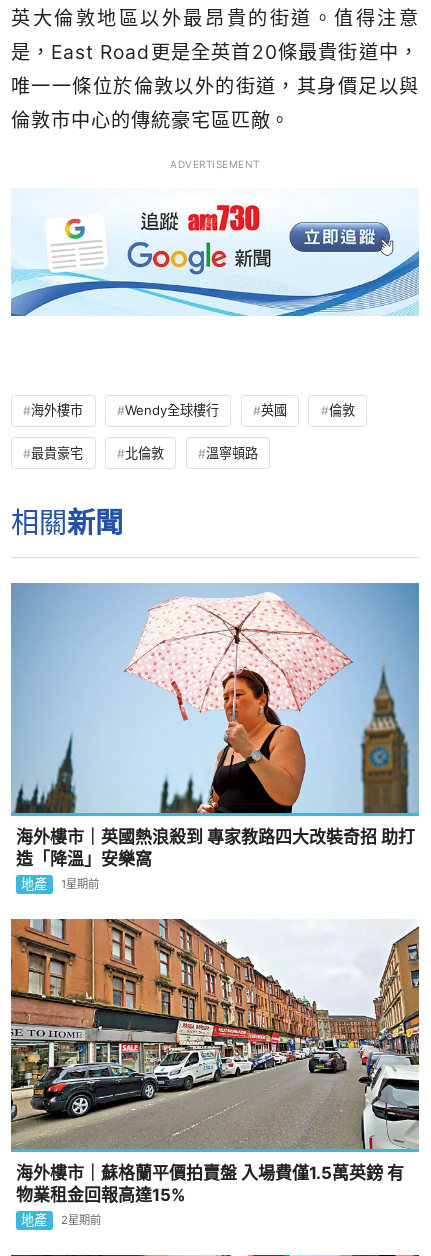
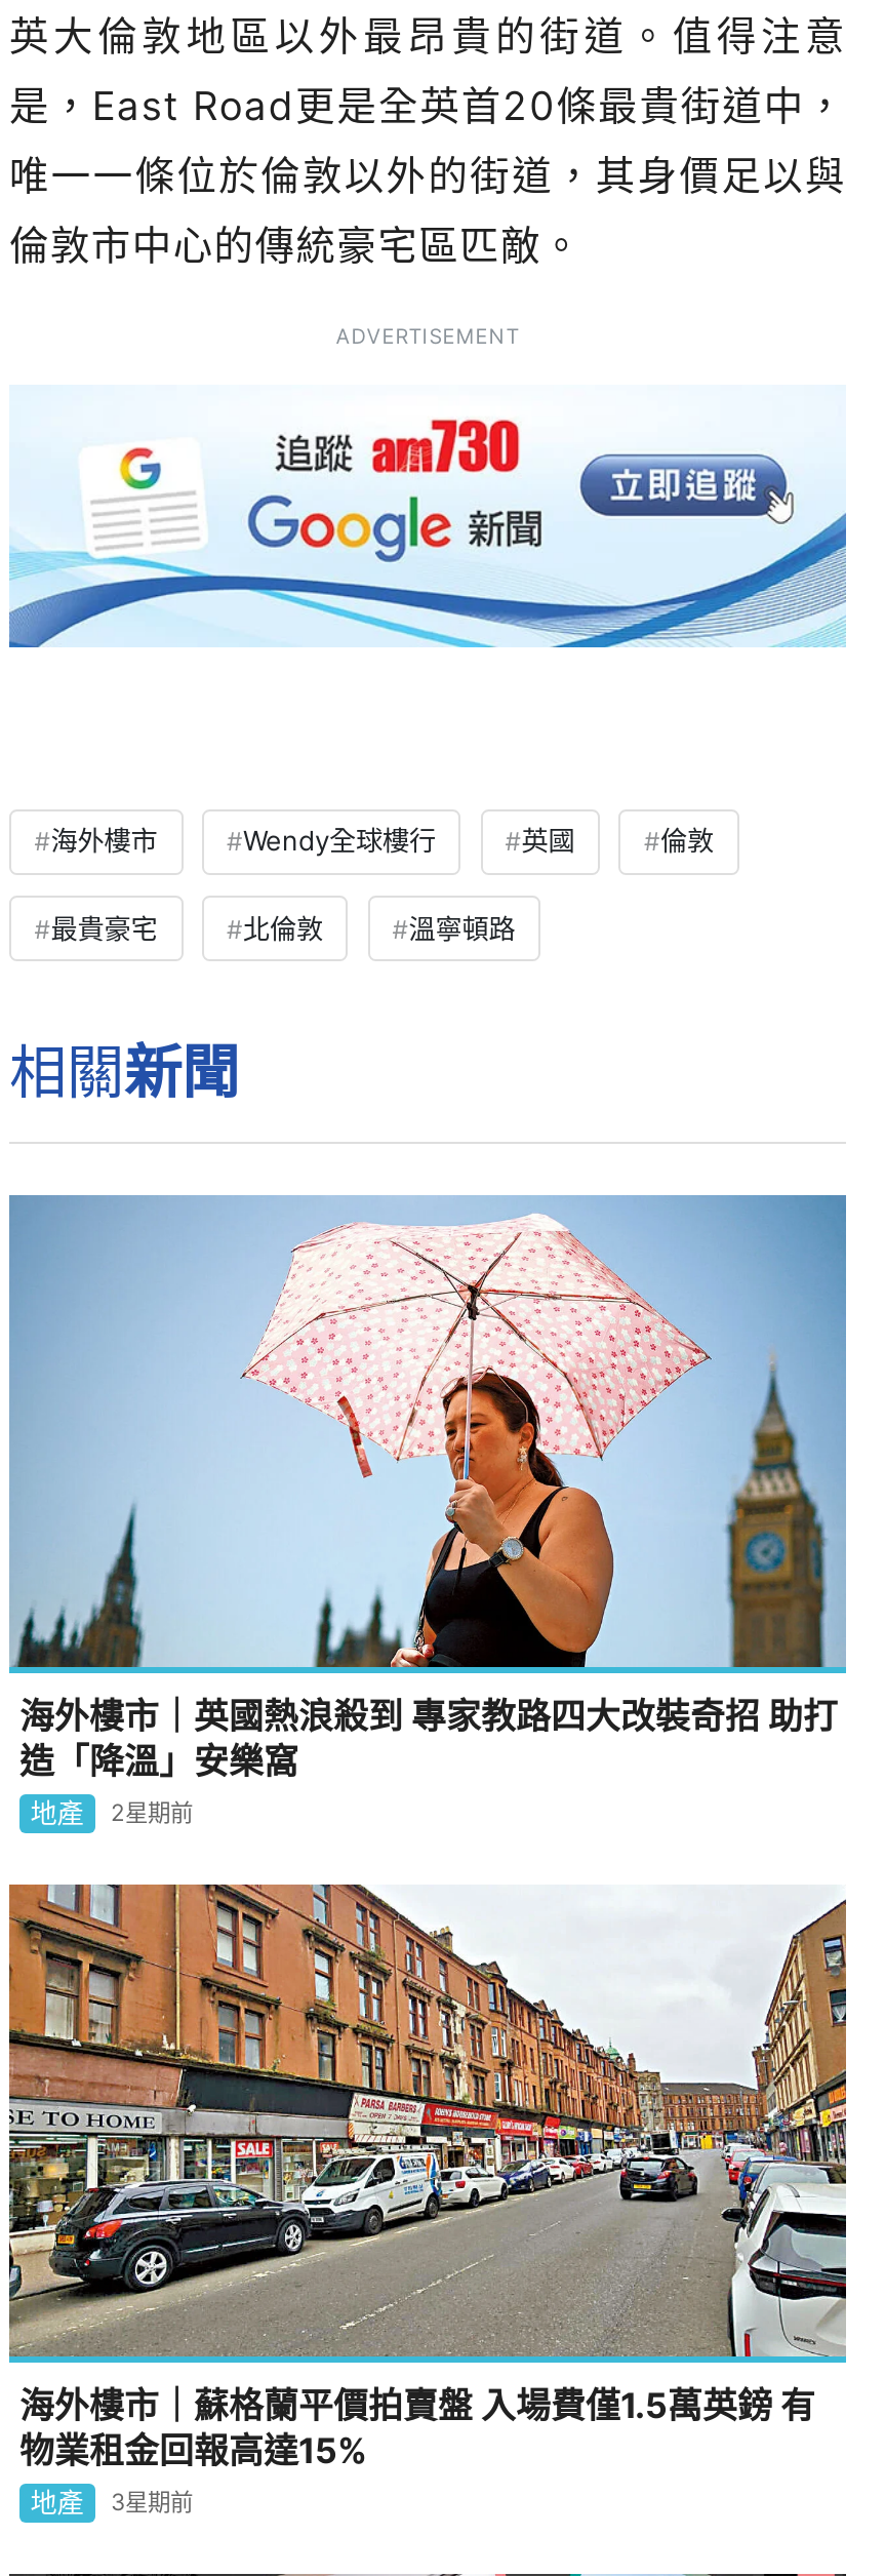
[21,876,98,892] 地產 1星期前 -> [30,1796,193,1829] 地產 2星期前
[21,1212,100,1228] 地產 2星期前 -> [30,2486,193,2519] 地產 3星期前

